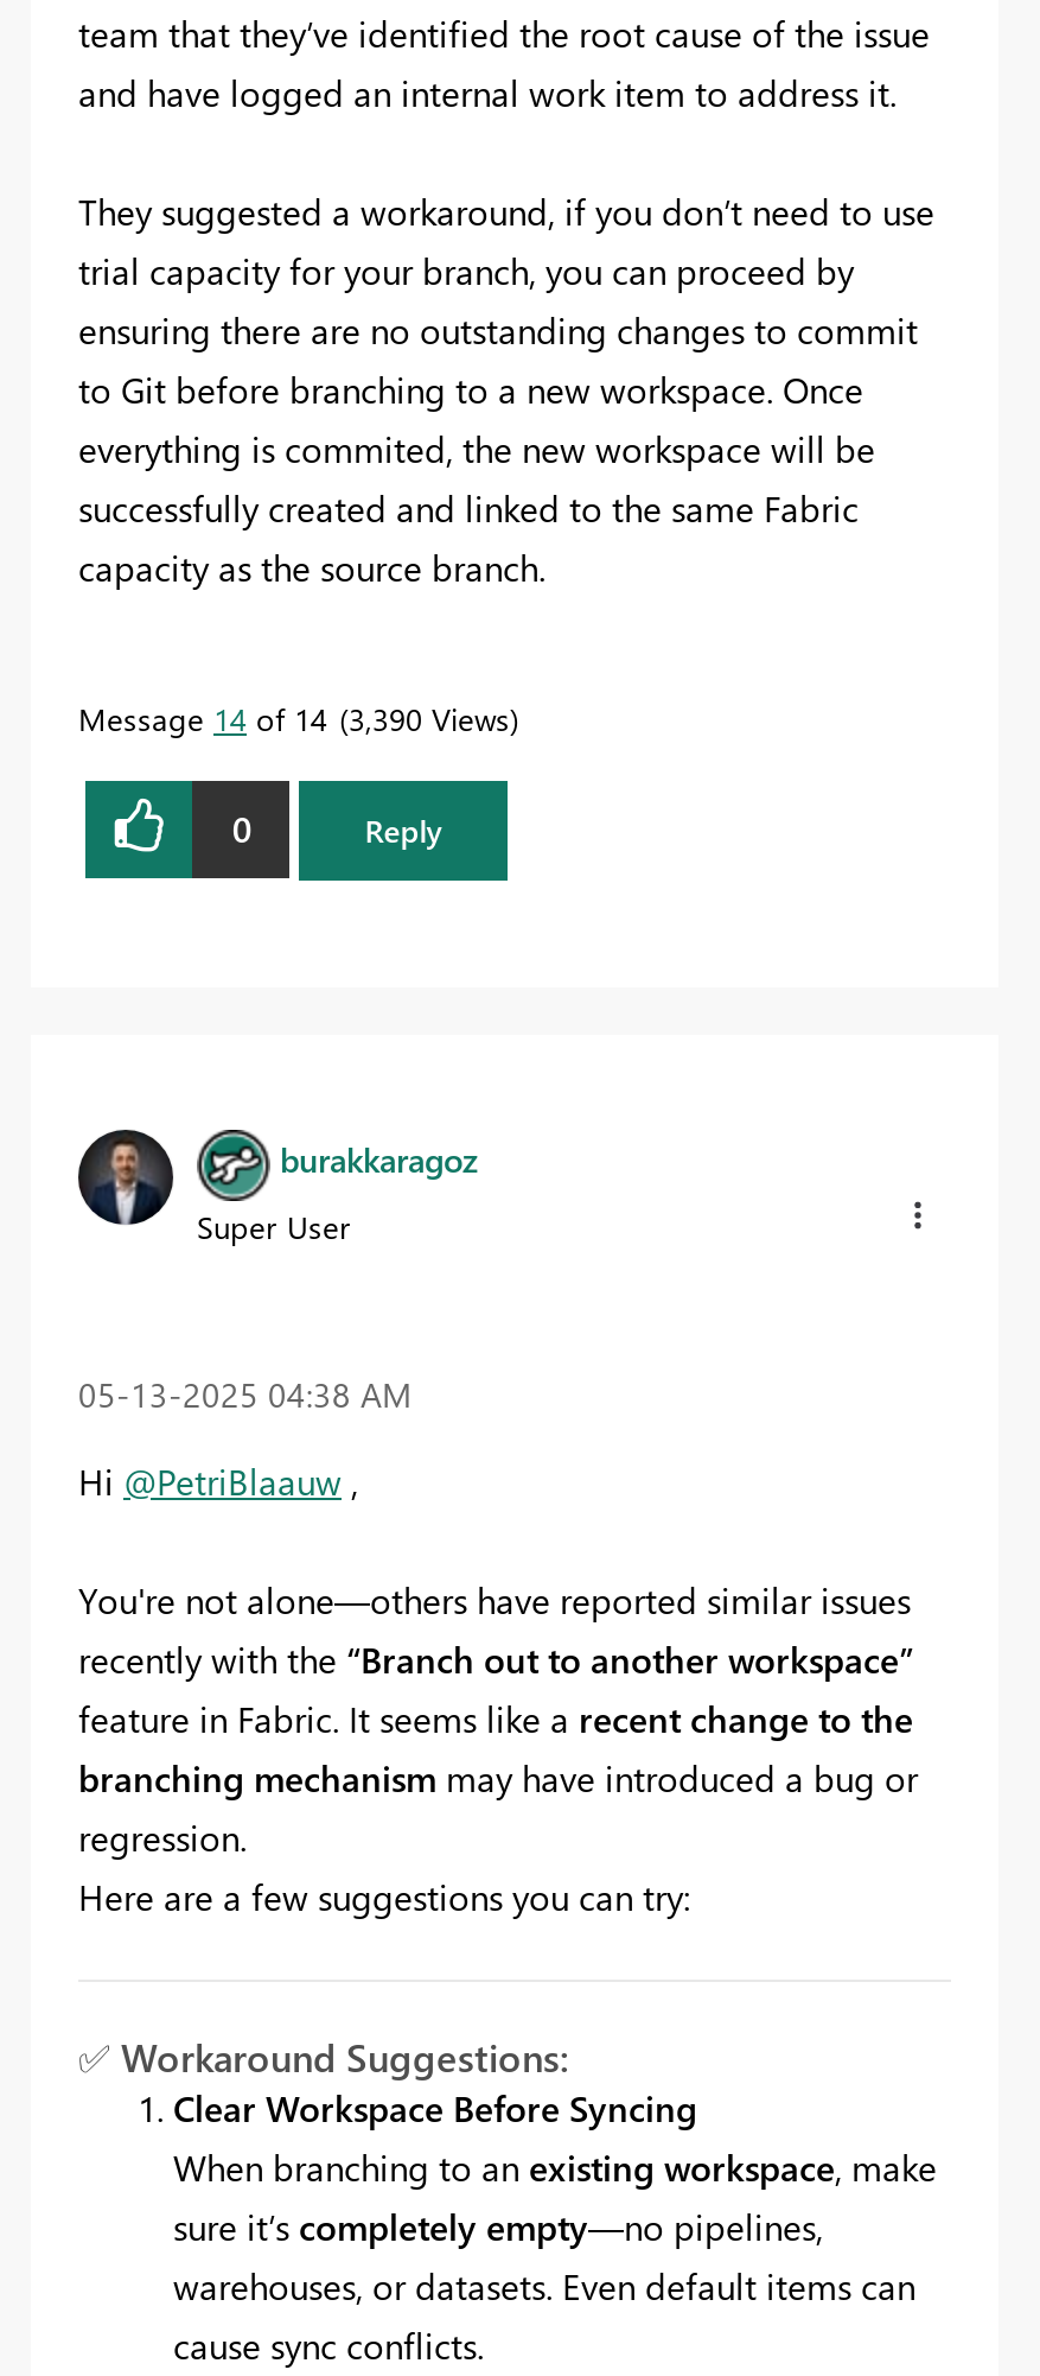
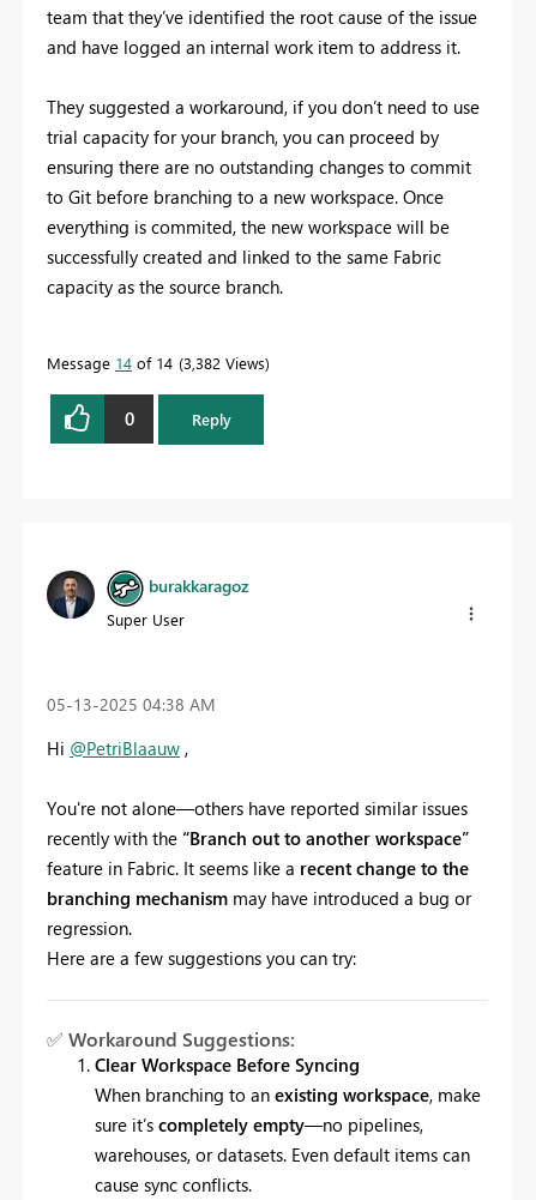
[78,697,510,737] Message 14 of 14 3,390 Views -> [47,352,265,372] Message 14 of 14 3,382 Views

